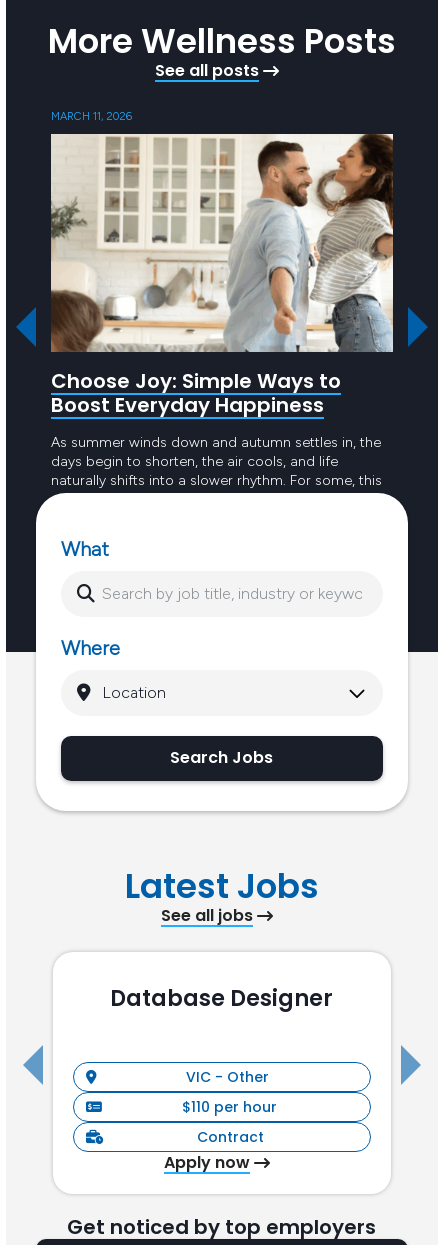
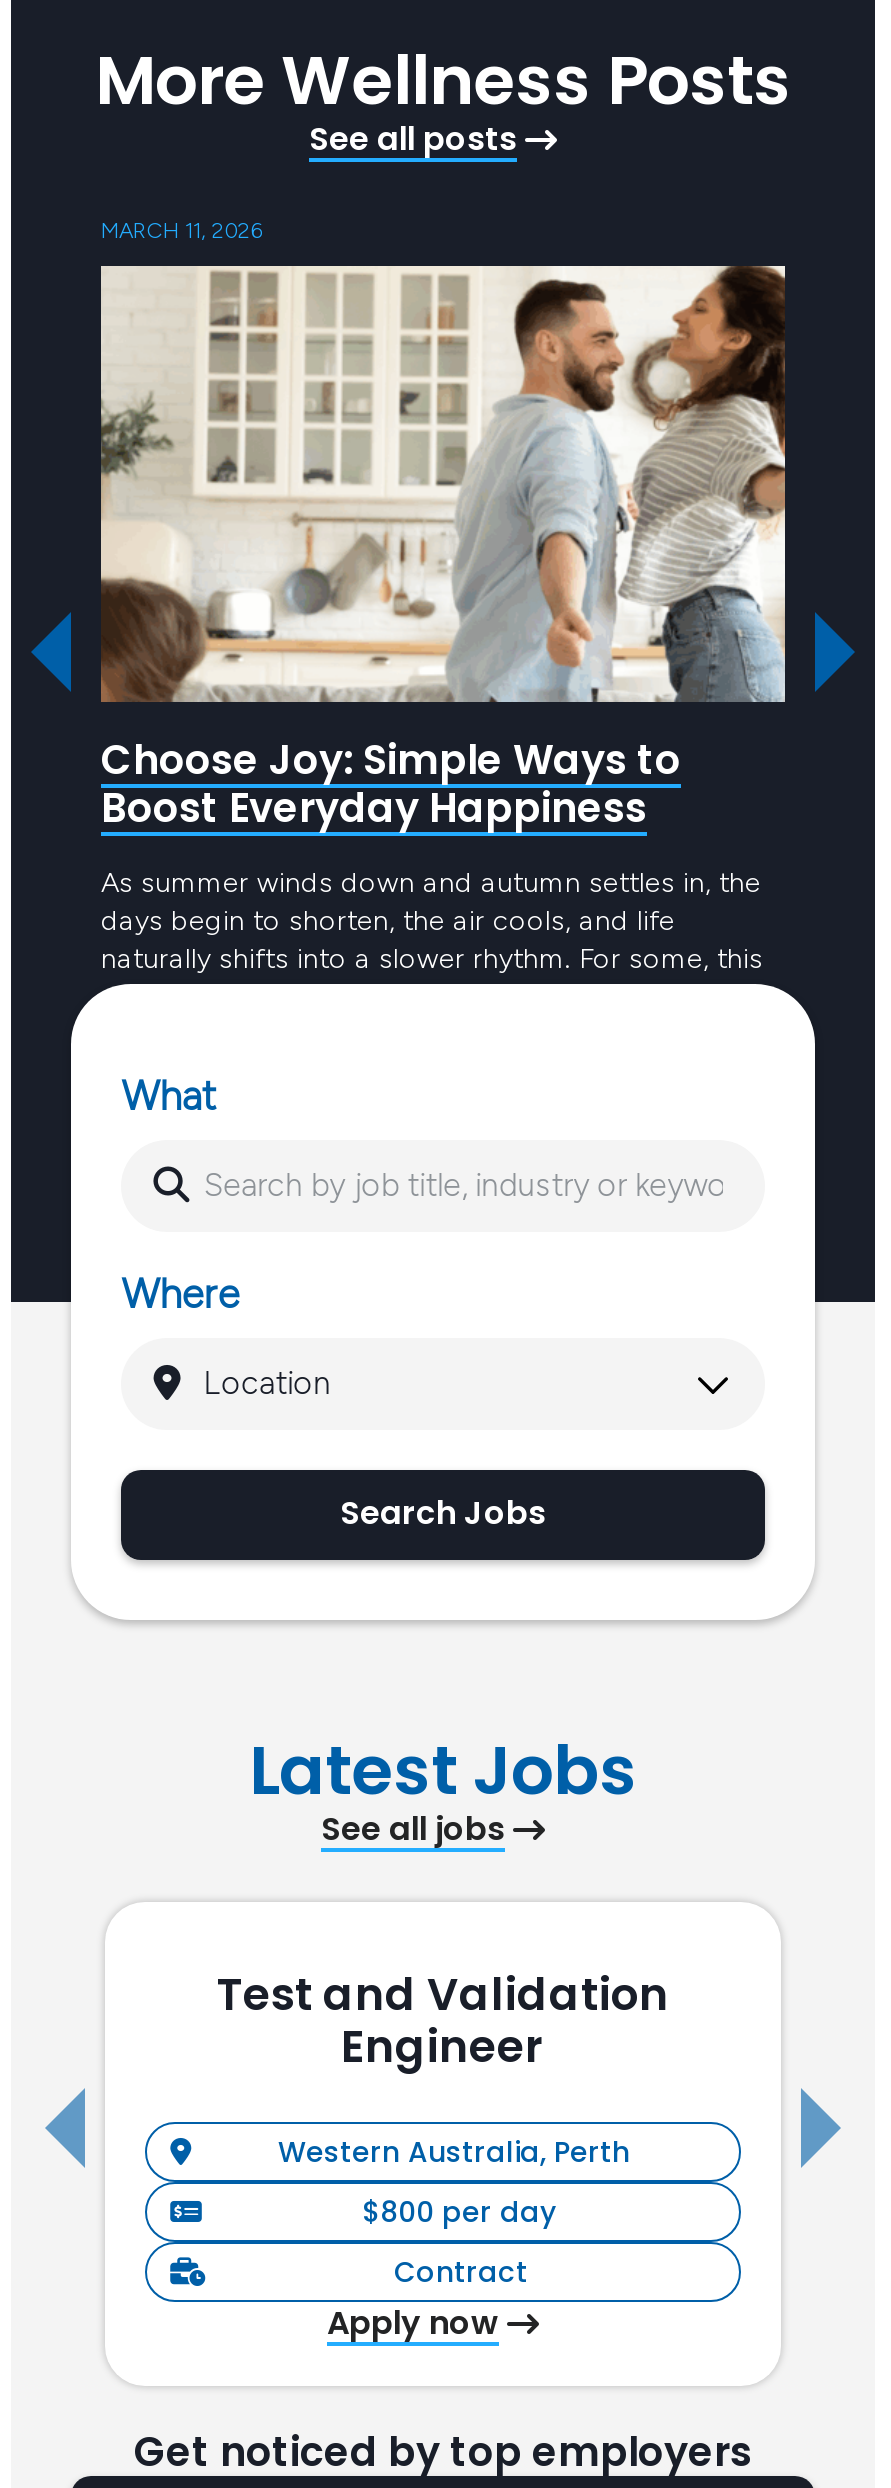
[110,982,333,1013] Database Designer -> [217,1963,669,2077] Test and Validation | Engineer
[186,1066,269,1086] VIC - Other -> [278,2131,630,2171] Western Australia, Perth
[182,1096,277,1116] $110 per hour -> [362,2191,556,2231] $800 per day

